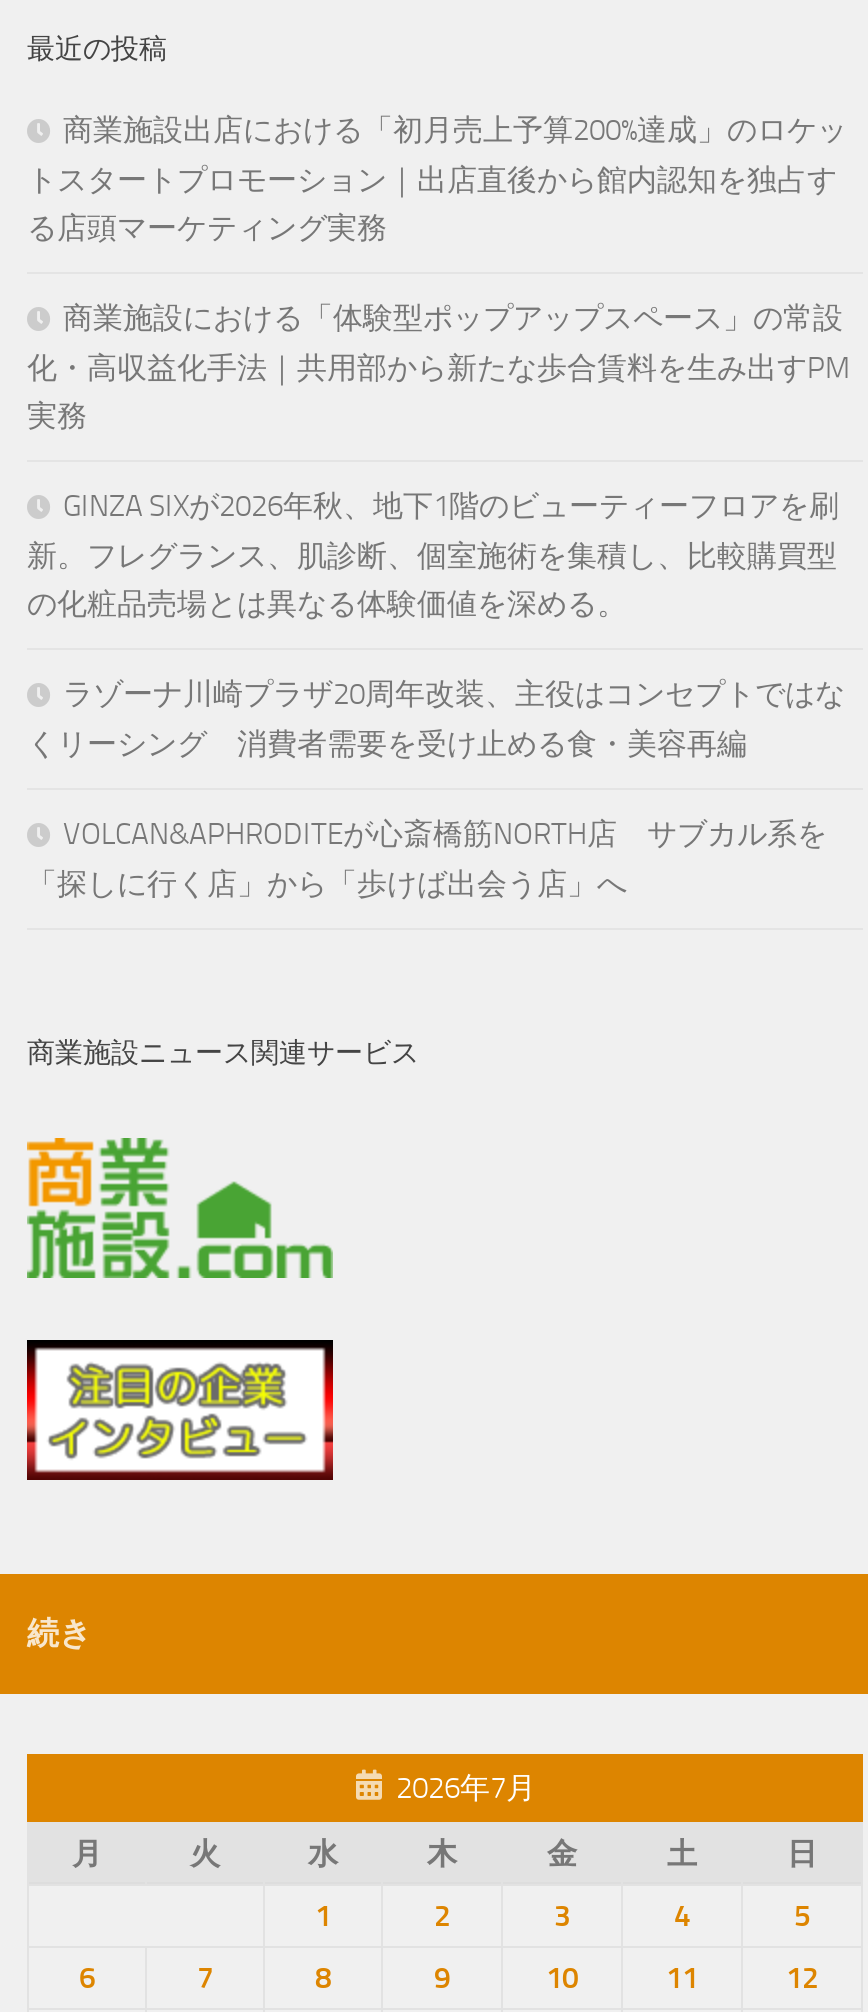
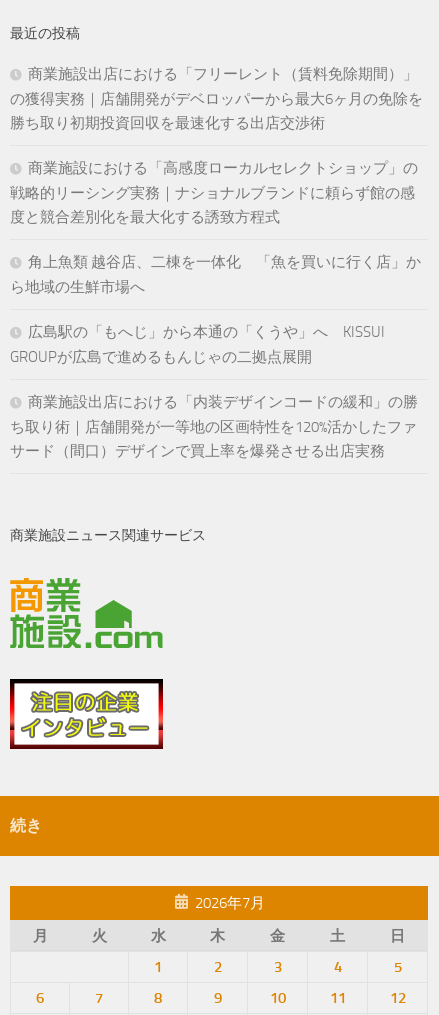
[27,112,847,246] 商業施設出店における「初月売上予算200%達成」のロケッ | トスタートプロモーション｜出店直後から館内認知を独占す | る店頭マーケティング実務 -> [10,65,423,132] 商業施設出店における「フリーレント（賃料免除期間）」 | の獲得実務｜店舗開発がデベロッパーから最大6ヶ月の免除を | 勝ち取り初期投資回収を最速化する出店交渉術
[27,300,851,434] 商業施設における「体験型ポップアップスペース」の常設 | 化・高収益化手法｜共用部から新たな歩合賃料を生み出すPM | 実務 -> [10,159,418,226] 商業施設における「高感度ローカルセレクトショップ」の | 戦略的リーシング実務｜ナショナルブランドに頼らず館の感 | 度と競合差別化を最大化する誘致方程式
[27,488,839,622] GINZA SIXが2026年秋、地下1階のビューティーフロアを刷 | 新。フレグランス、肌診断、個室施術を集積し、比較購買型 | の化粧品売場とは異なる体験価値を深める。 -> [10,253,421,296] 角上魚類 越谷店、二棟を一体化 「魚を買いに行く店」か | ら地域の生鮮市場へ
[27,676,845,762] ラゾーナ川崎プラザ20周年改装、主役はコンセプトではな | くリーシング 消費者需要を受け止める食・美容再編 -> [10,323,385,366] 広島駅の「もへじ」から本通の「くうや」へ KISSUI | GROUPが広島で進めるもんじゃの二拠点展開
[27,816,827,902] VOLCAN&APHRODITEが心斎橋筋NORTH店 サブカル系を | 「探しに行く店」から「歩けば出会う店」へ -> [10,393,418,460] 商業施設出店における「内装デザインコードの緩和」の勝 | ち取り術｜店舗開発が一等地の区画特性を120%活かしたファ | サード（間口）デザインで買上率を爆発させる出店実務

